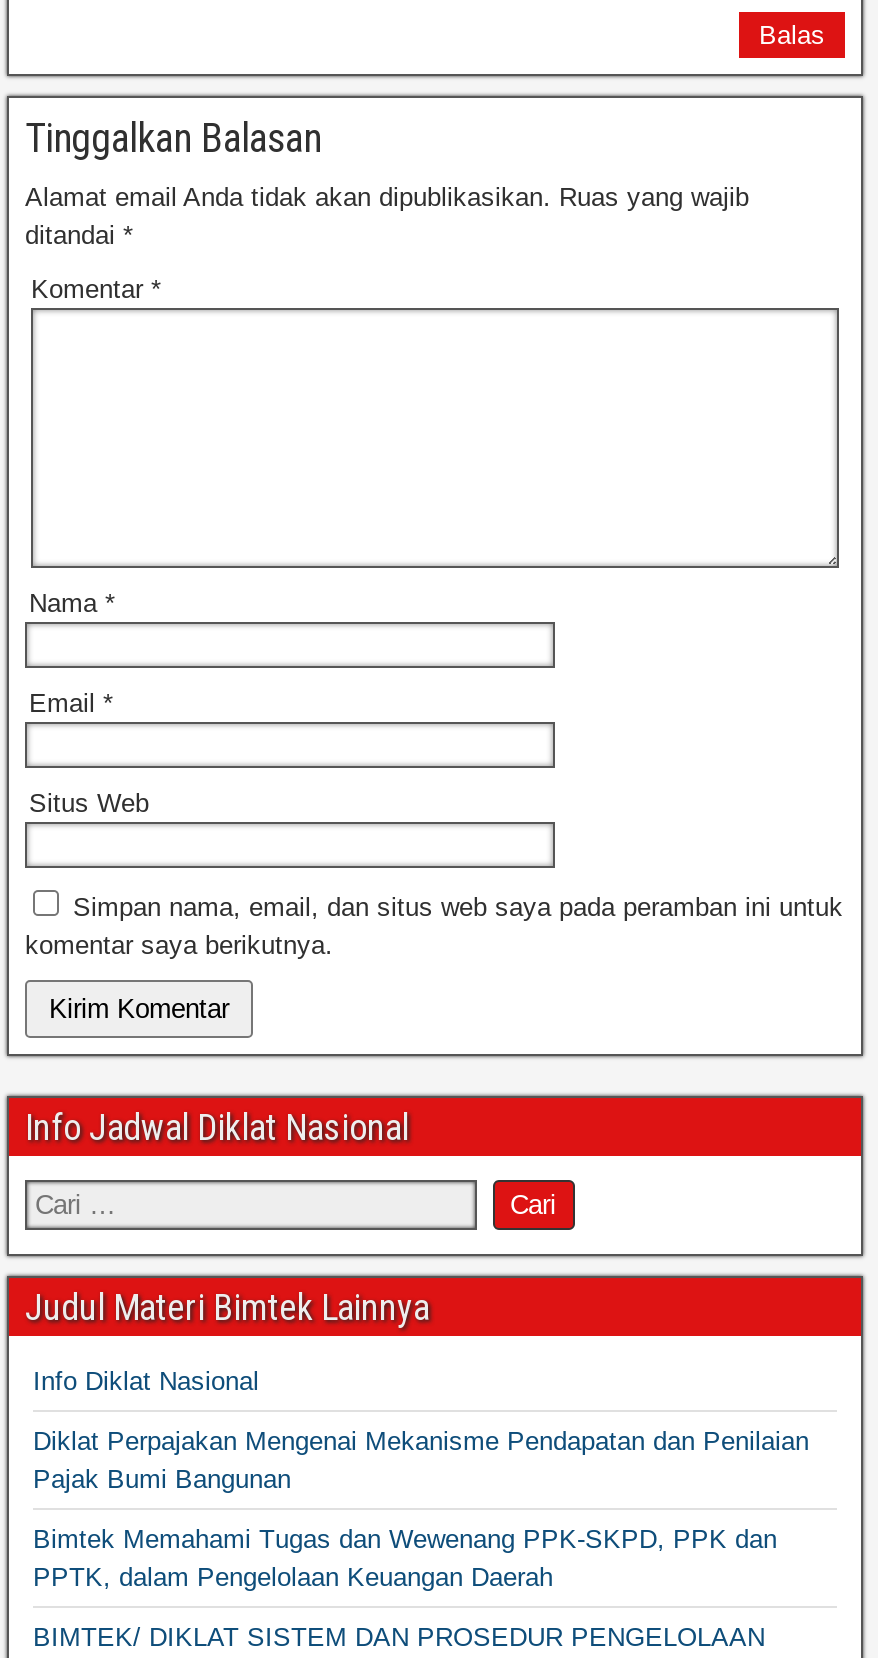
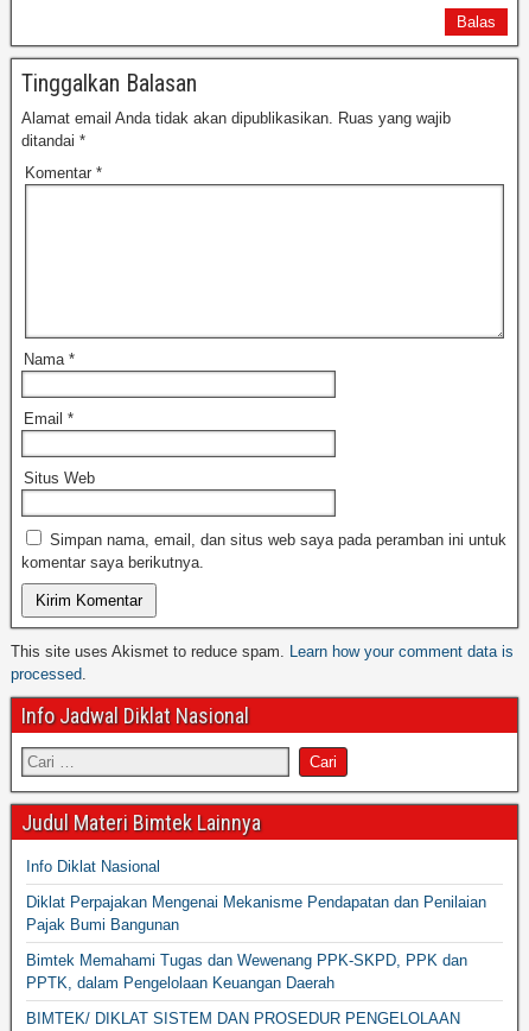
none -> [11,643,514,683] This site uses Akismet to reduce spam. Learn how your comment data is | processed.

